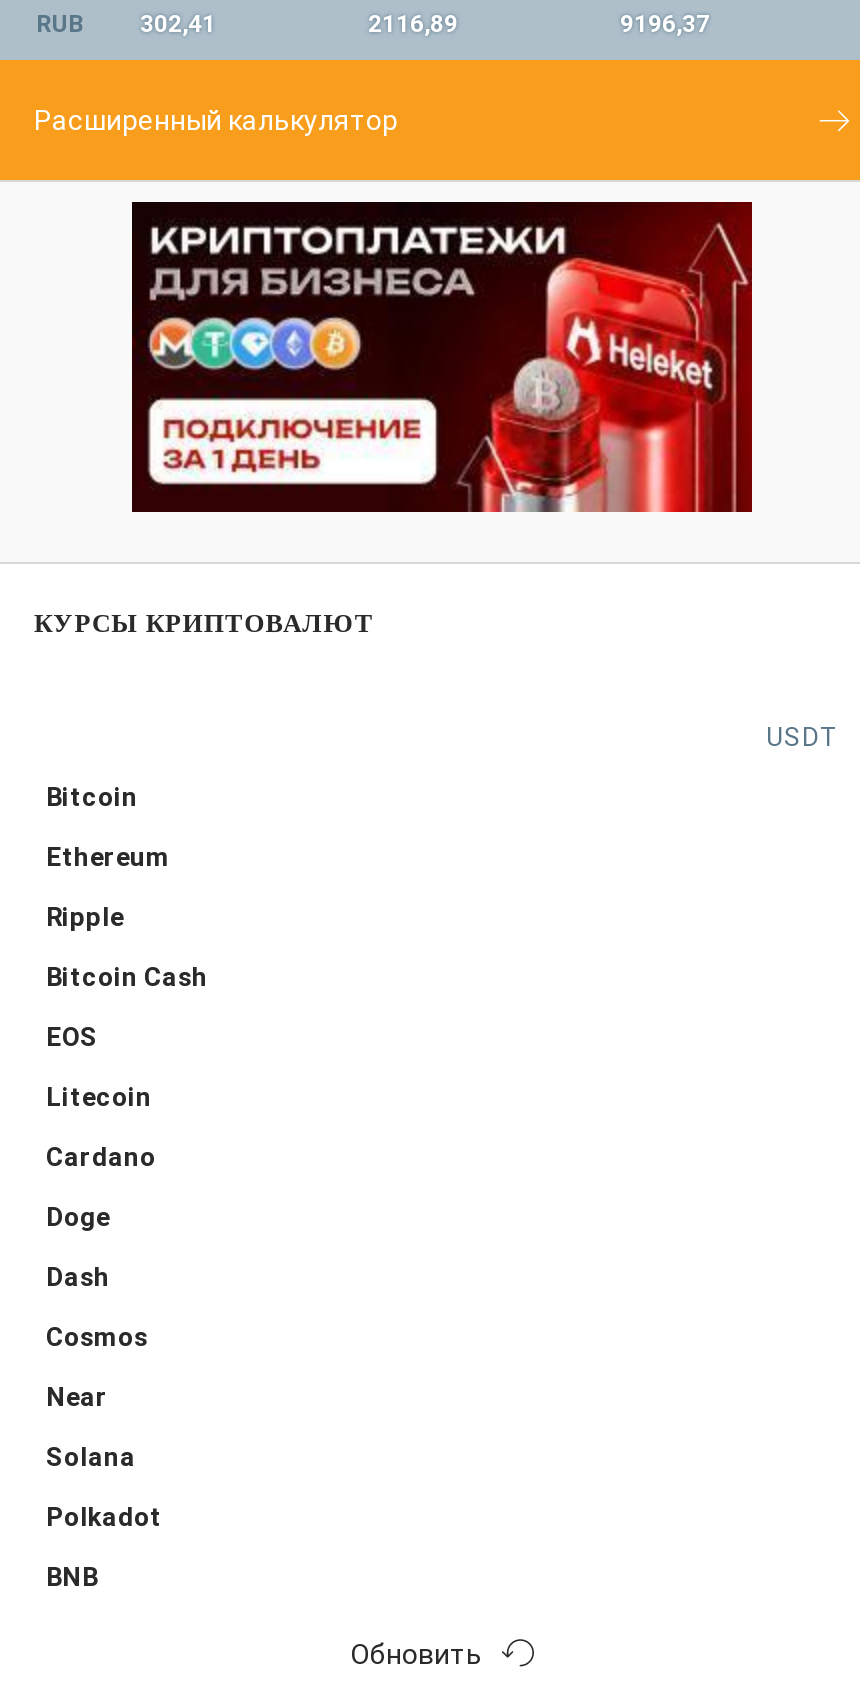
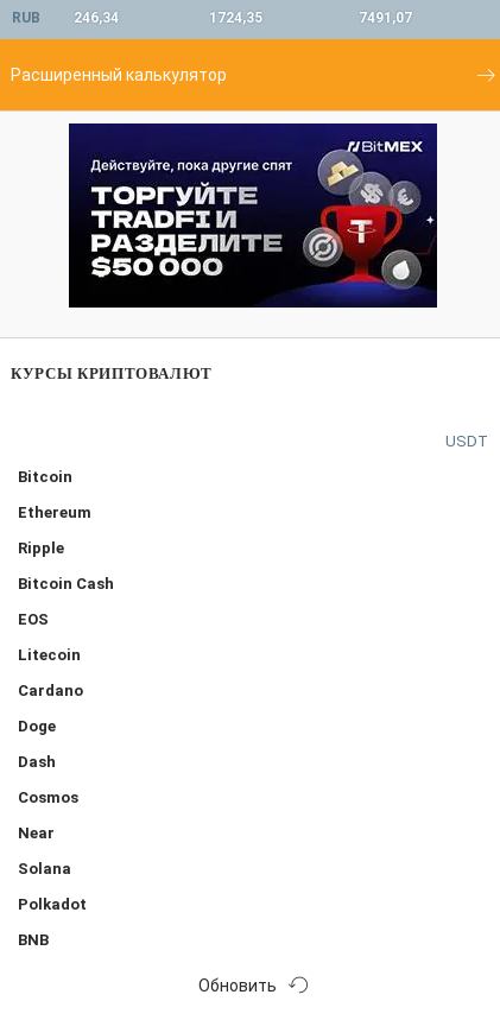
[36,9,216,37] RUB 302,41 -> [12,9,119,26] RUB 246,34
[368,9,458,37] 2116,89 -> [209,9,262,26] 1724,35
[620,9,710,37] 9196,37 -> [359,9,412,26] 7491,07
[132,200,754,514] [image] -> [69,122,438,309] [image]

